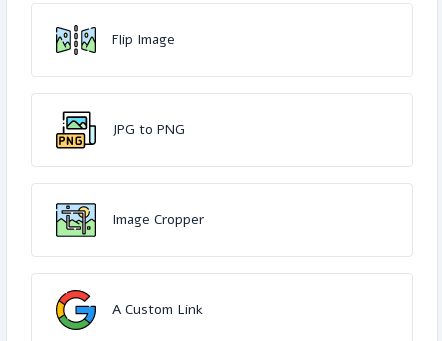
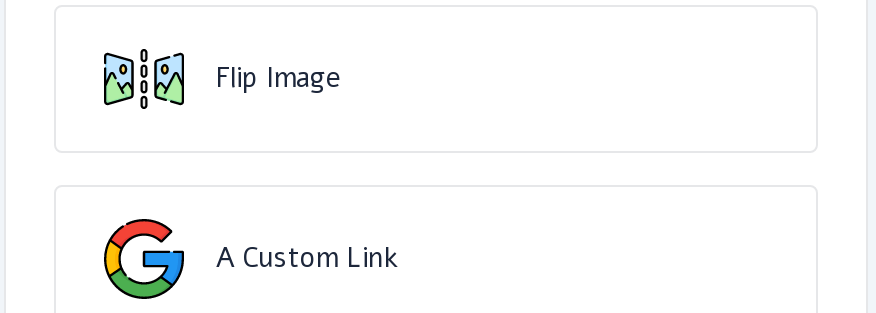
[55,110,185,150] [image] | JPG to PNG -> none
[55,202,204,238] [image] | Image Cropper -> none

